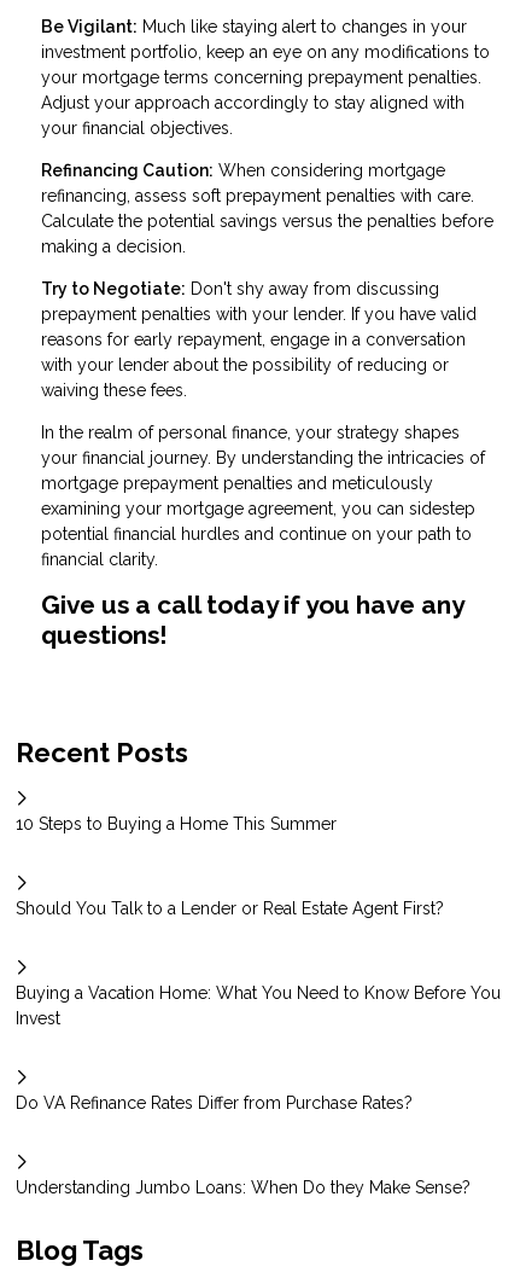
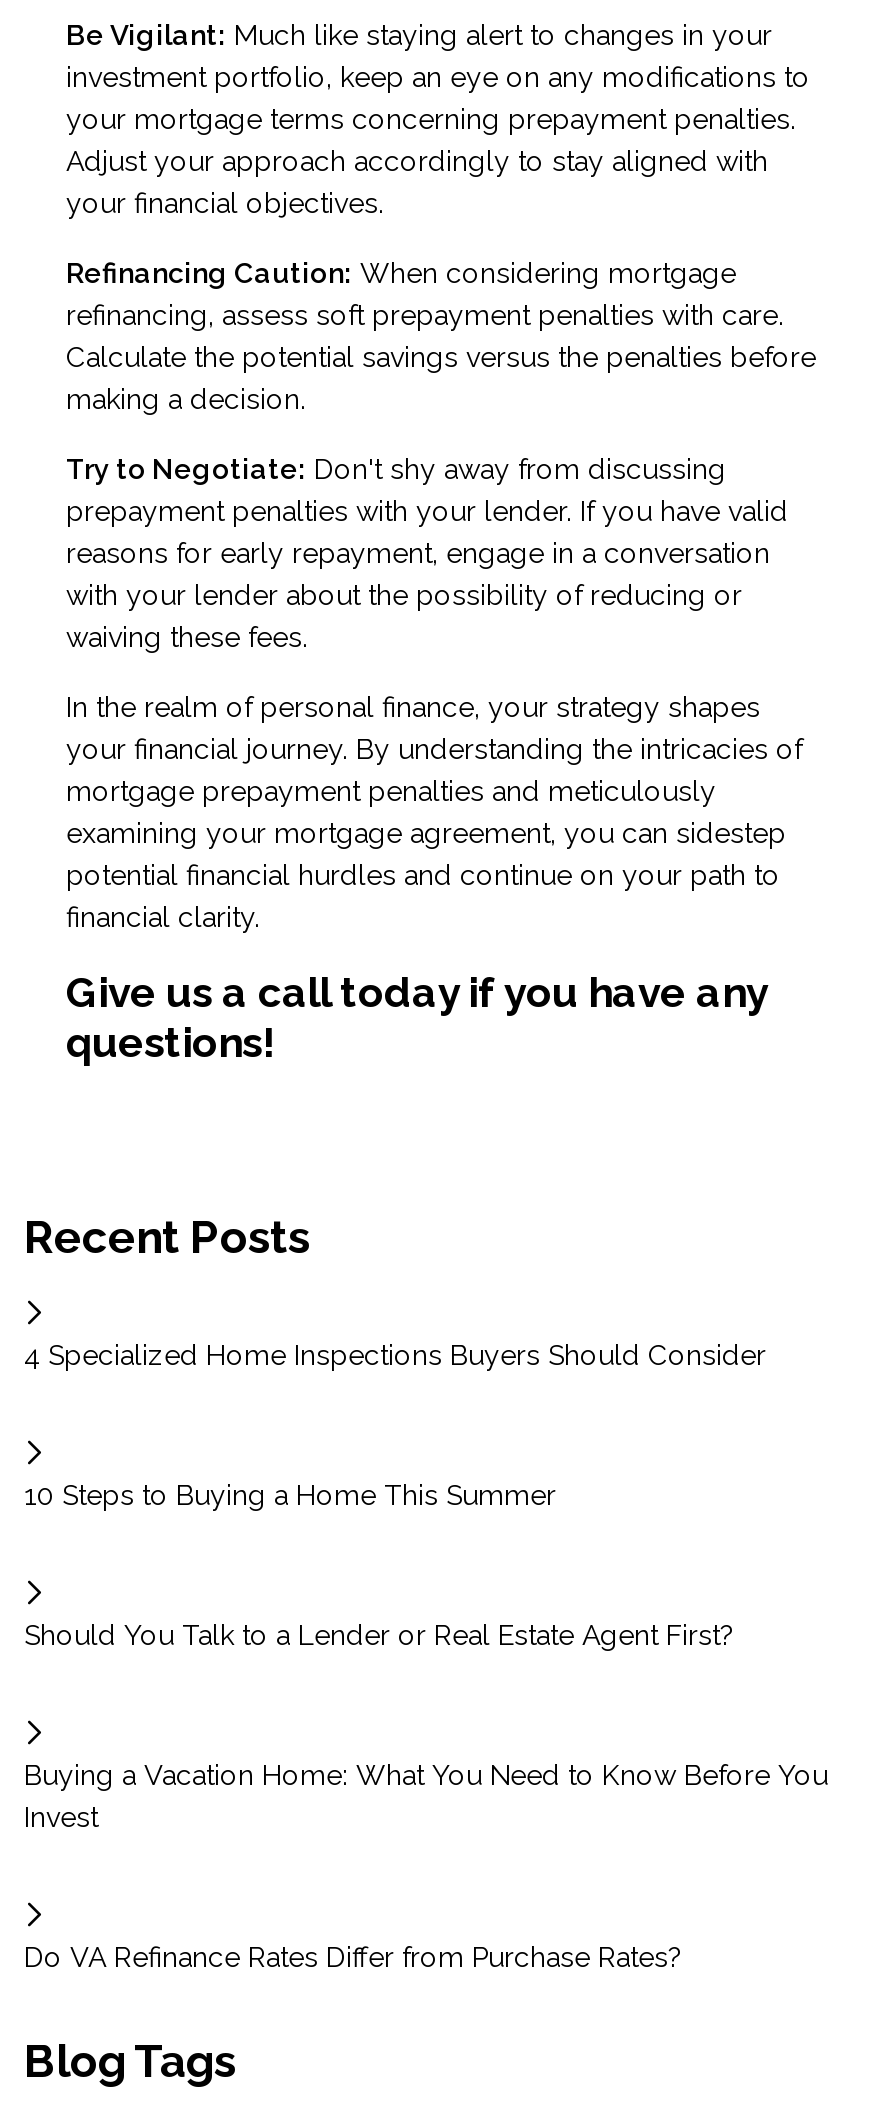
none -> [24,1340,766,1372] 4 Specialized Home Inspections Buyers Should Consider
moved [16,815,501,1113] -> [24,1480,828,1974]: 10 Steps to Buying a Home This Summer | Should You Talk to a Lender or Real Estate Agent First? | Buying a Vacation Home: What You Need to Know Before You | Invest | Do VA Refinance Rates Differ from Purchase Rates?
[16,1178,471,1198] Understanding Jumbo Loans: When Do they Make Sense? -> none

